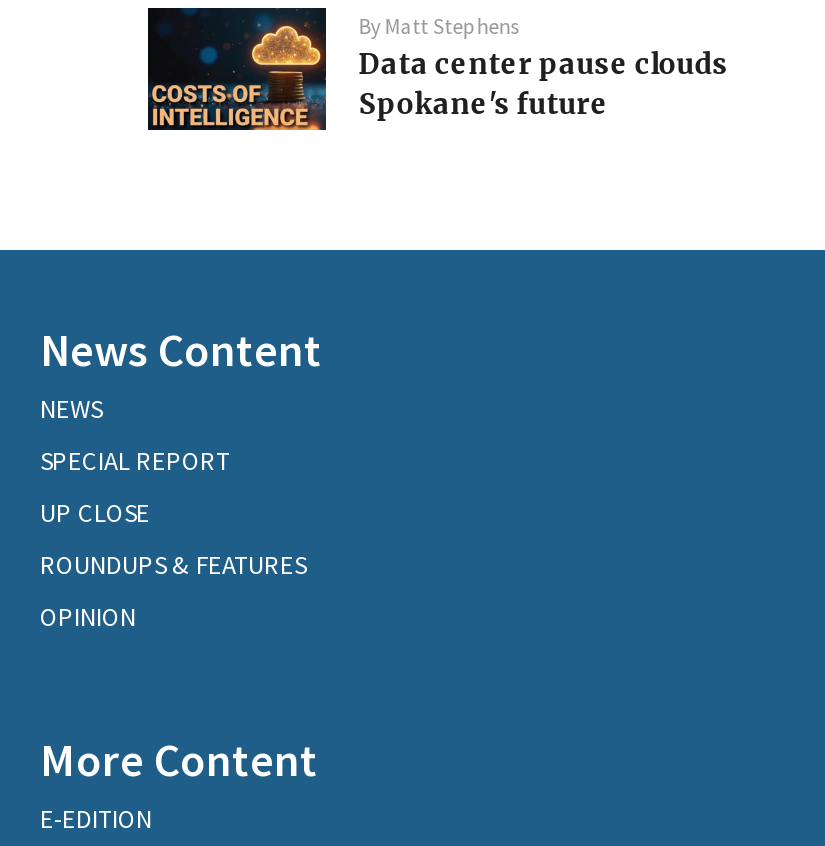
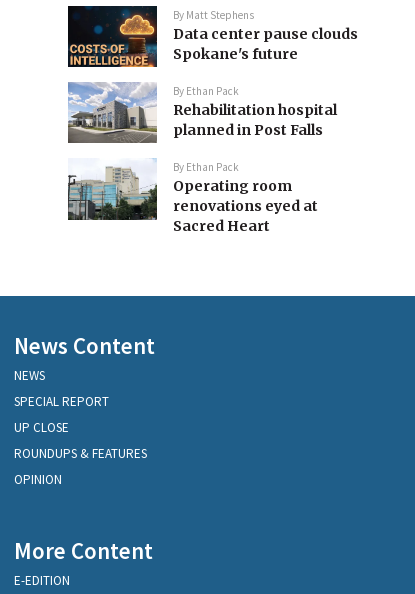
none -> [67,81,337,235] [image] | By Ethan Pack | Rehabilitation hospital | planned in Post Falls | By Ethan Pack | Operating room | renovations eyed at | Sacred Heart
none -> [67,158,158,236] [image]

